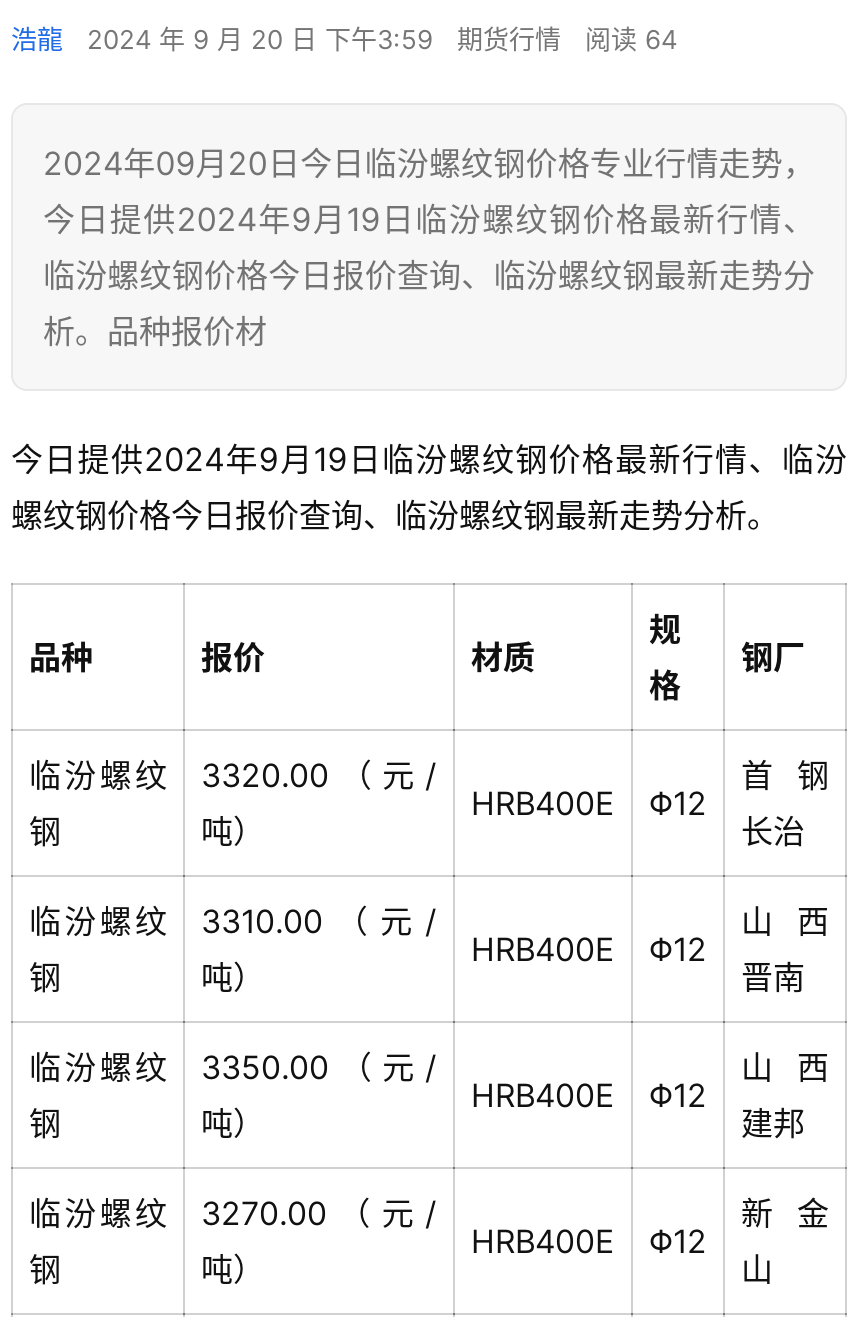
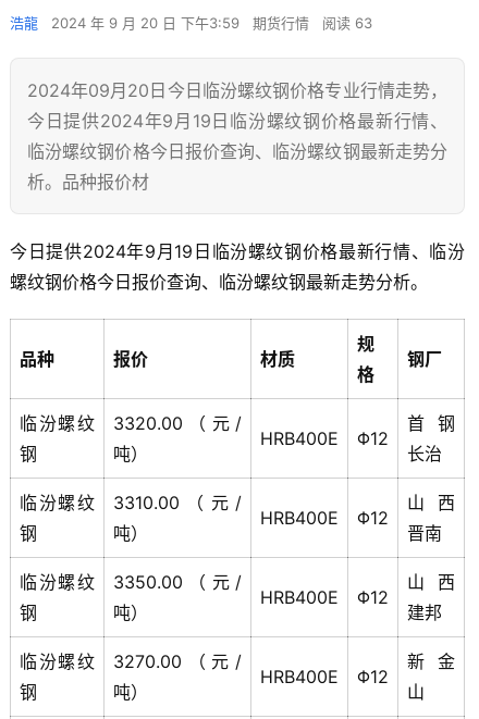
[11,23,677,55] 浩龍 2024 年 9 月 20 日 下午3:59 期货行情 阅读 64 -> [10,14,372,32] 浩龍 2024 年 9 月 20 日 下午3:59 期货行情 阅读 63

